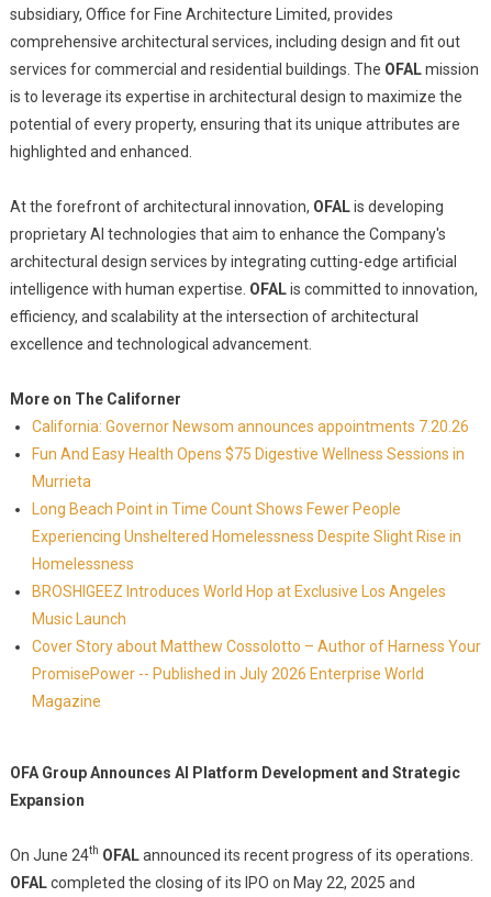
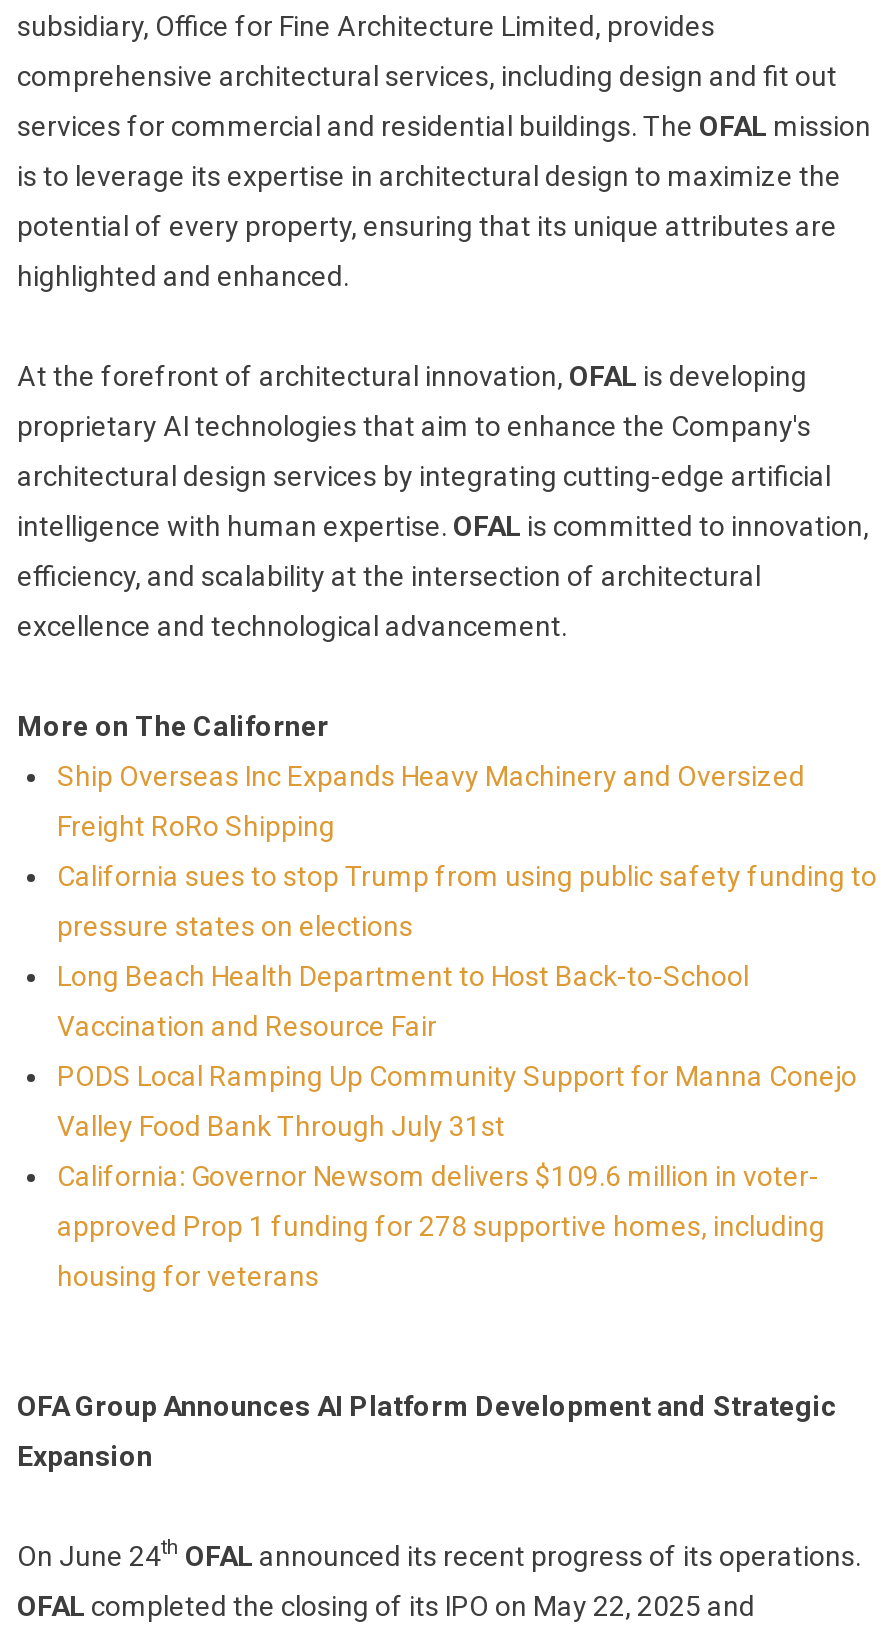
[32,418,469,435] California: Governor Newsom announces appointments 7.20.26 -> [57,760,805,792] Ship Overseas Inc Expands Heavy Machinery and Oversized
[32,445,465,463] Fun And Easy Health Opens $75 Digestive Wellness Sessions in -> [57,810,335,842] Freight RoRo Shipping
[32,473,91,490] Murrieta -> [57,860,877,892] California sues to stop Trump from using public safety funding to
[32,500,401,518] Long Beach Point in Time Count Shows Fewer People -> [57,910,413,942] pressure states on elections
[32,528,461,545] Experiencing Unsheltered Homelessness Despite Slight Rise in -> [57,960,749,992] Long Beach Health Department to Host Back-to-School
[32,555,134,573] Homelessness -> [57,1010,437,1042] Vaccination and Resource Fair
[32,583,446,600] BROSHIGEEZ Introduces World Hop at Exclusive Los Angeles -> [57,1060,857,1092] PODS Local Ramping Up Community Support for Manna Conejo
[32,610,126,628] Music Launch -> [57,1110,505,1142] Valley Food Bank Through July 31st
[32,638,481,655] Cover Story about Matthew Cossolotto – Author of Harness Your -> [57,1160,819,1192] California: Governor Newsom delivers $109.6 million in voter-
[32,665,424,683] PromisePower -- Published in July 2026 Enterprise World -> [57,1210,825,1242] approved Prop 1 funding for 278 supportive homes, including
[32,693,101,710] Magazine -> [57,1260,319,1292] housing for veterans

